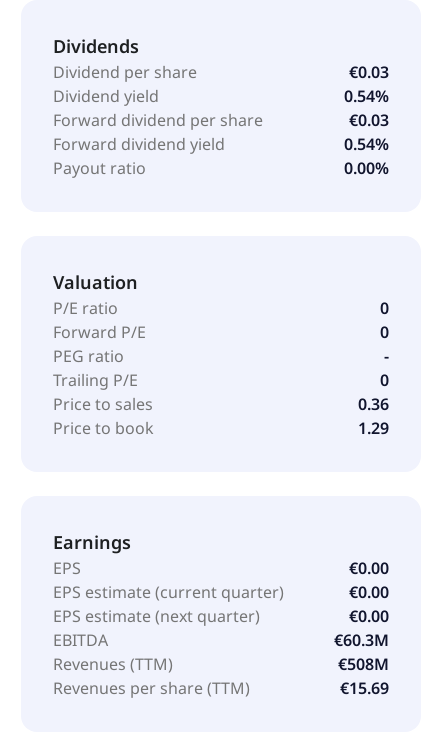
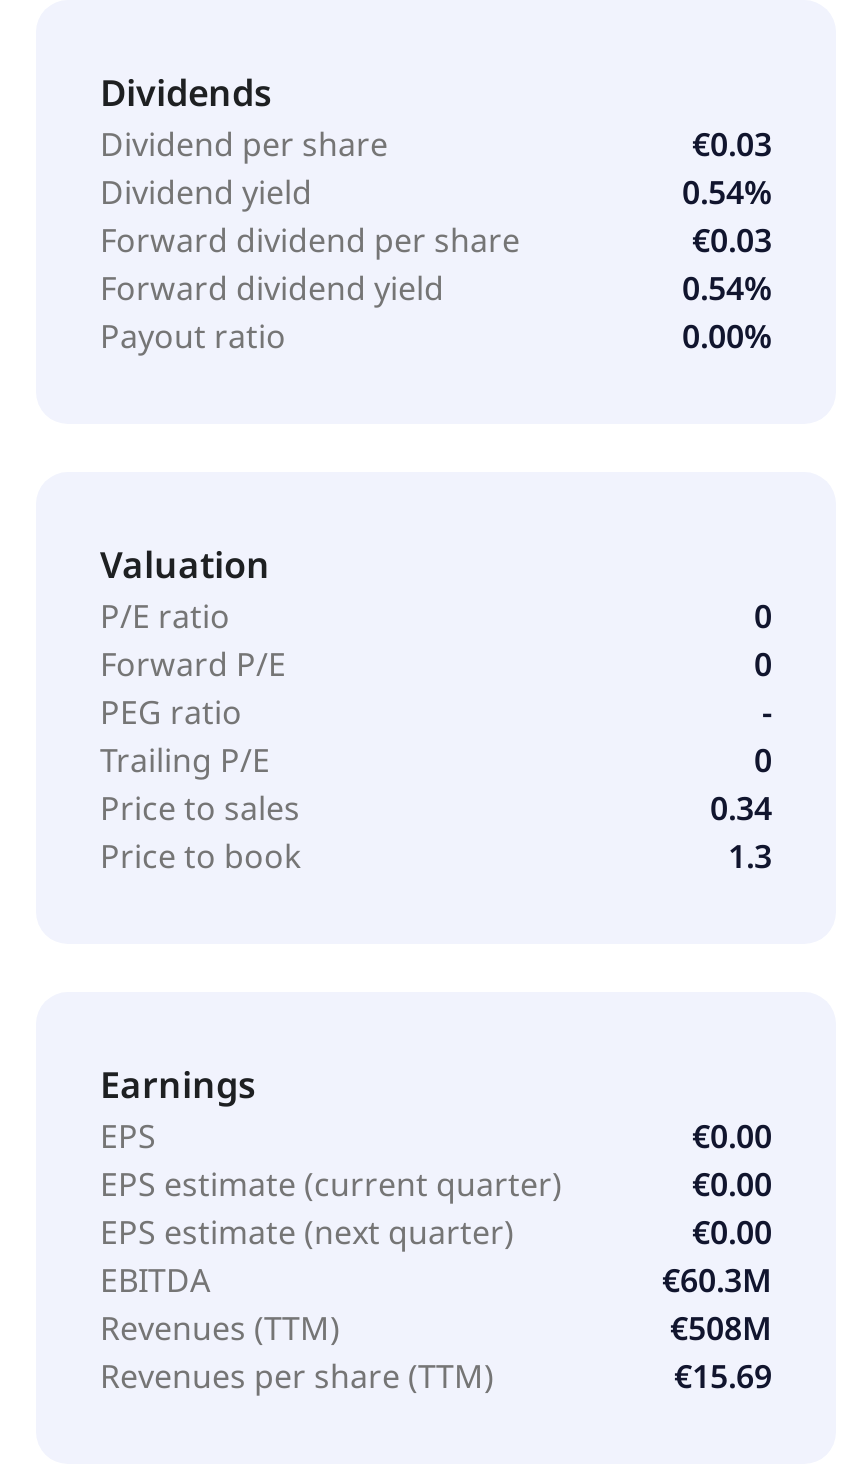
[358,393,389,415] 0.36 -> [710,785,772,829] 0.34
[358,417,389,439] 1.29 -> [728,833,772,877] 1.3

